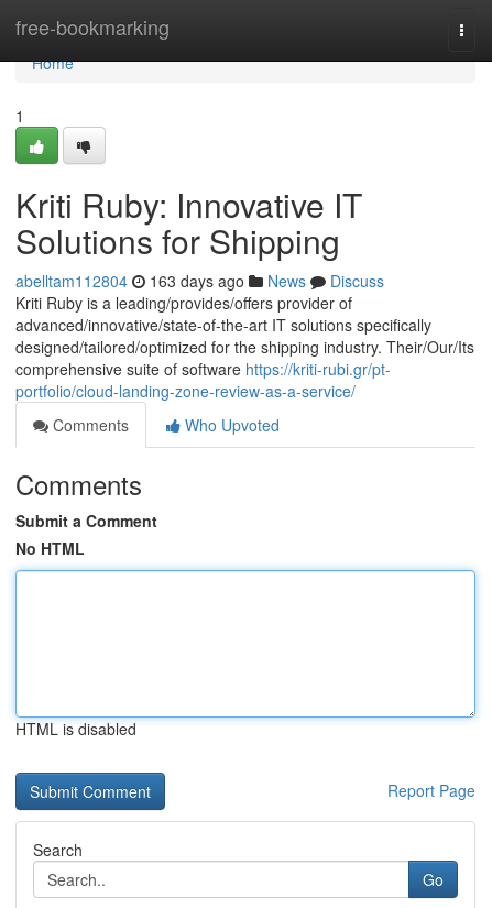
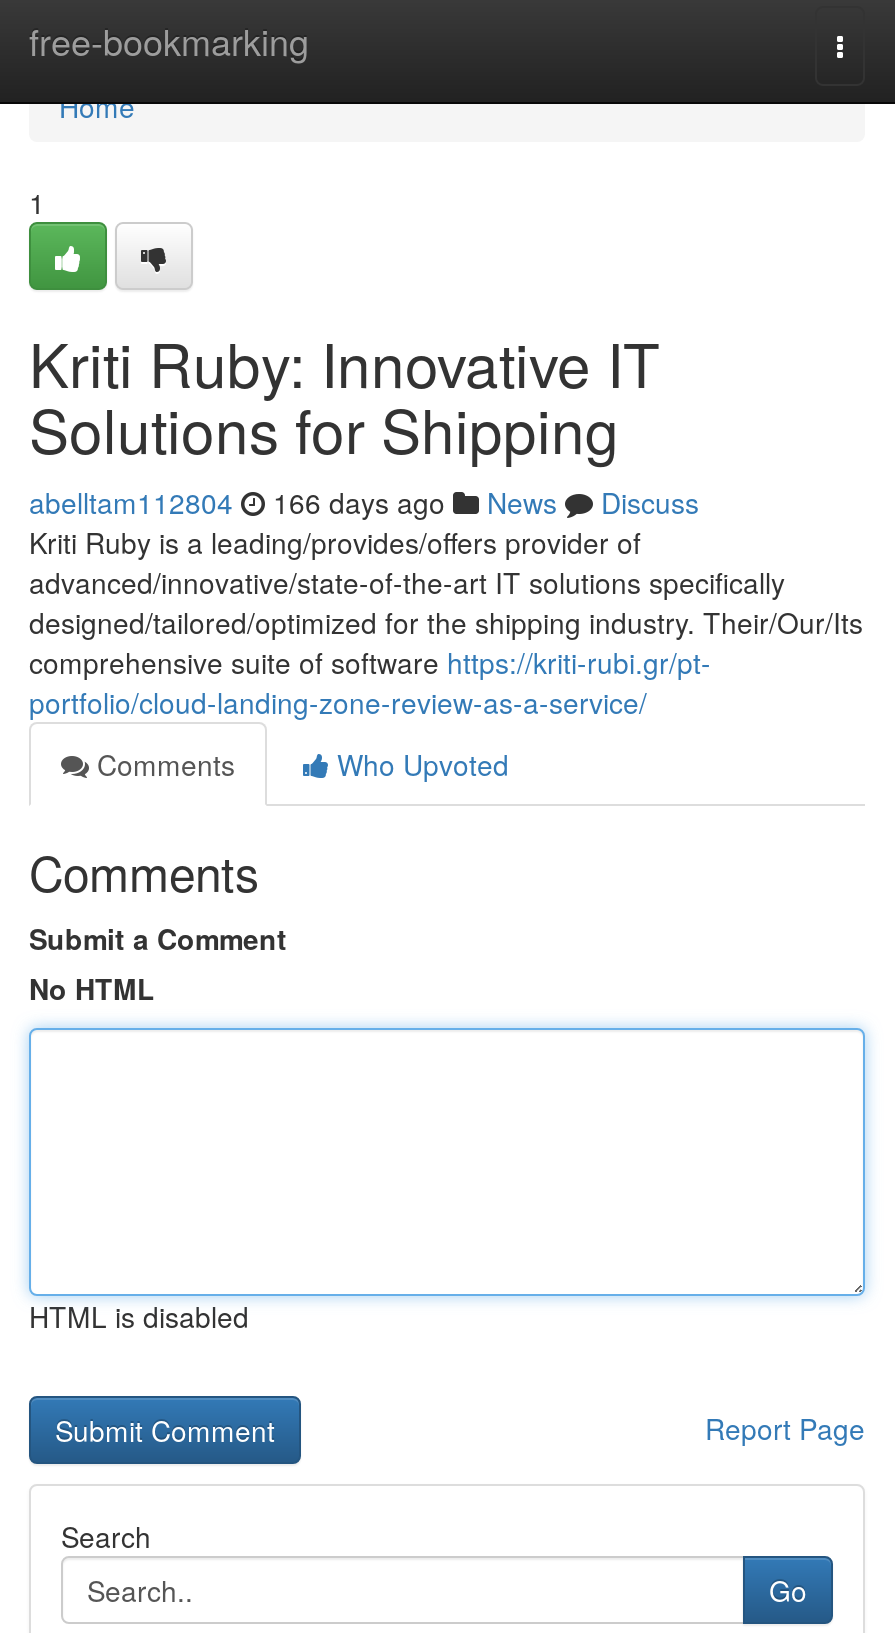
[15,270,384,292] abelltam112804 163 days ago News Discuss -> [29,482,699,522] abelltam112804 166 days ago News Discuss

